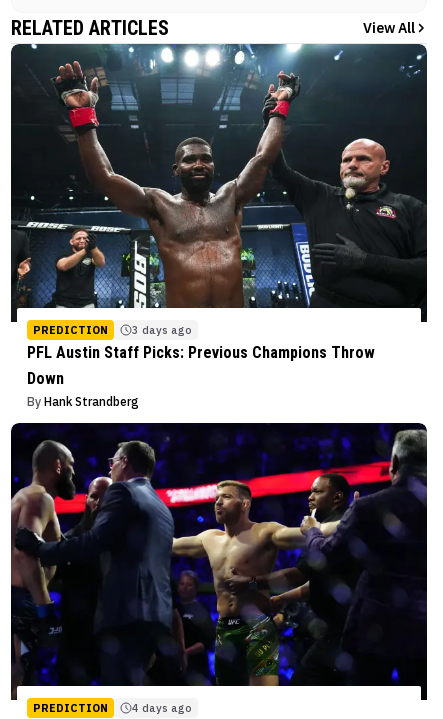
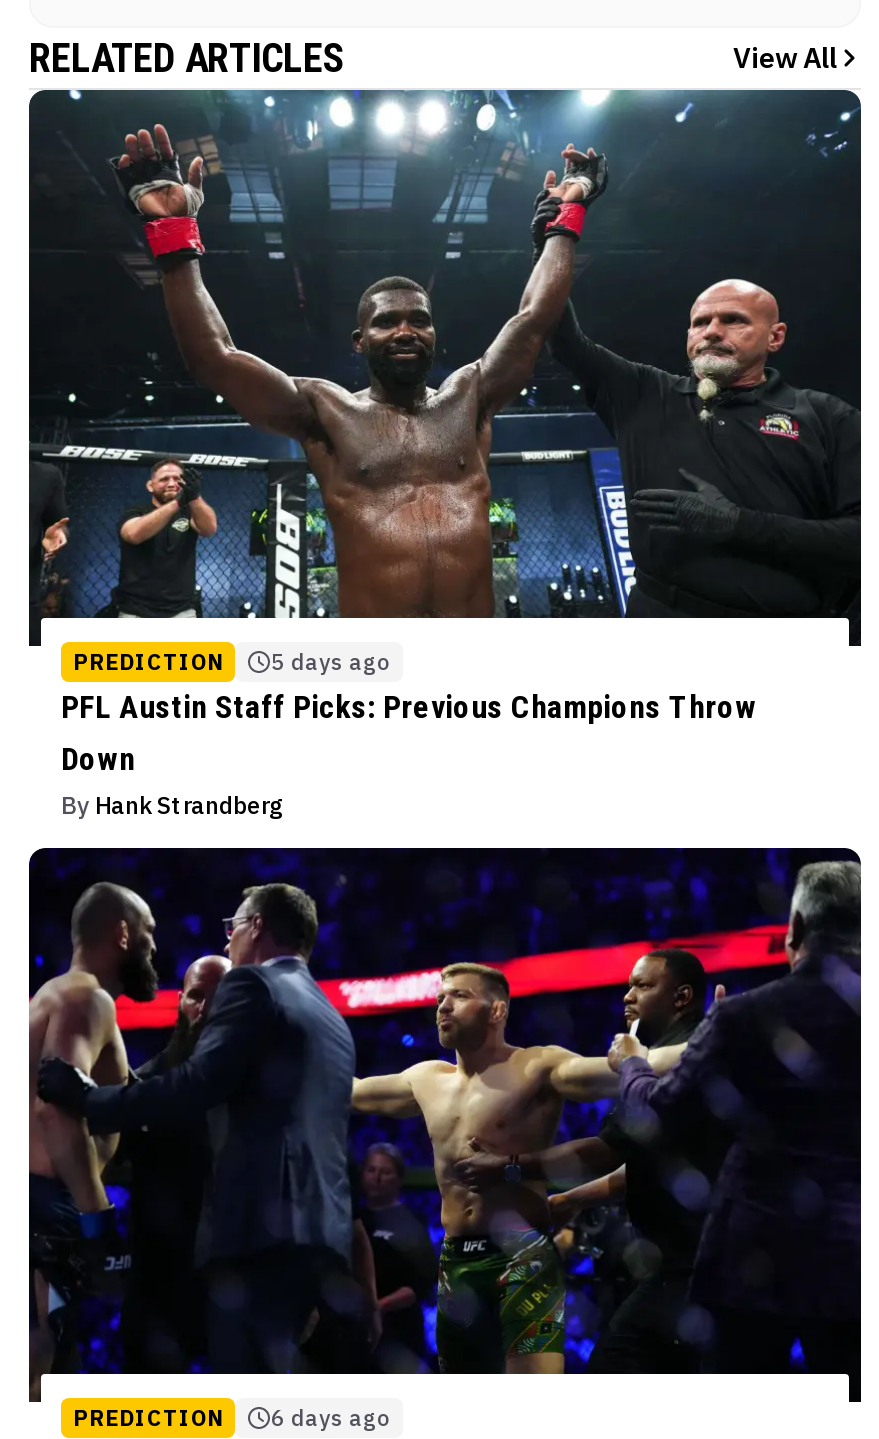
[33,323,192,337] PREDICTION 3 days ago -> [73,647,391,675] PREDICTION 5 days ago
[33,701,192,715] PREDICTION 4 days ago -> [73,1404,391,1432] PREDICTION 6 days ago

